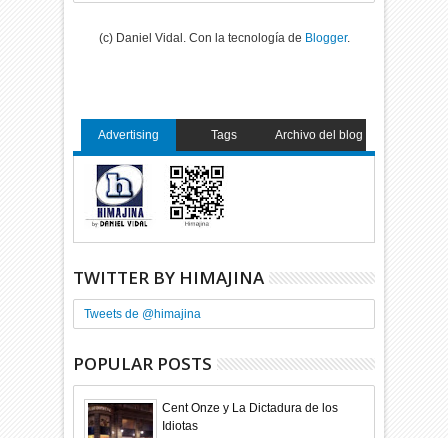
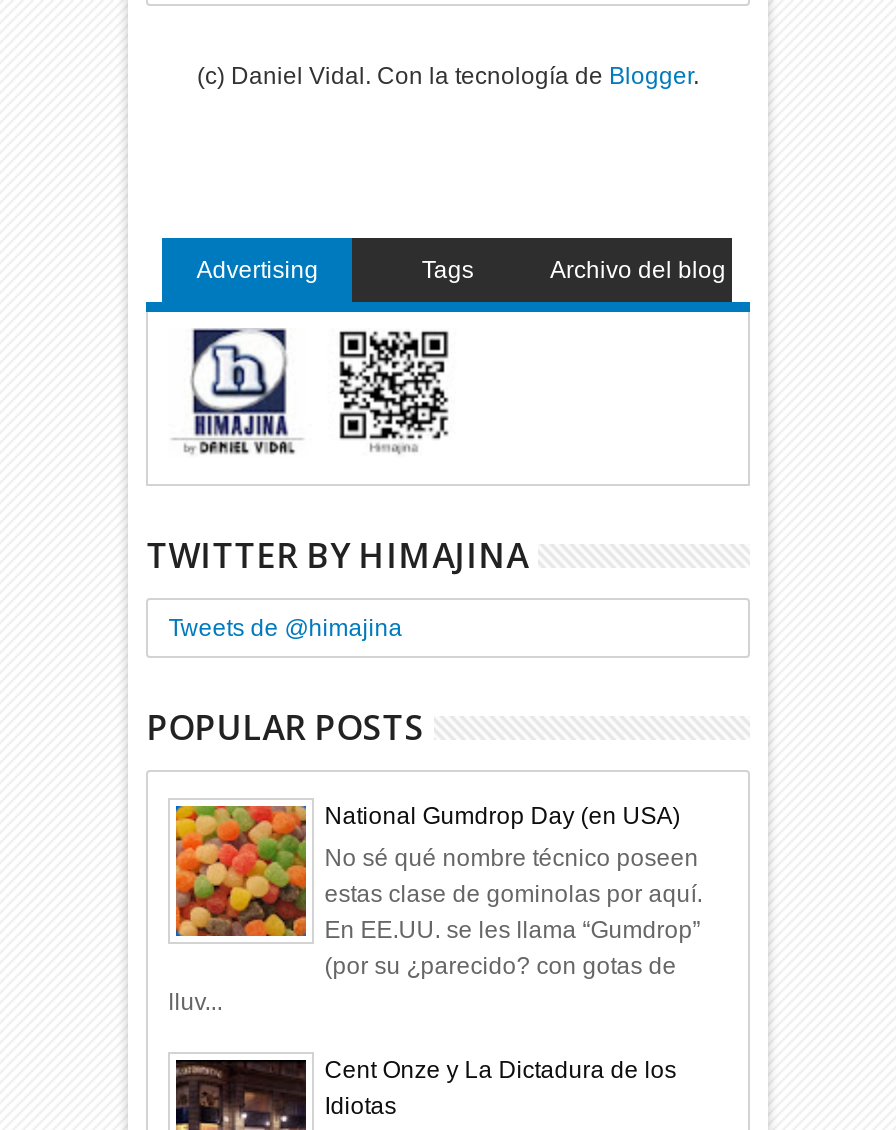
none -> [168,802,702,1015] [image] | National Gumdrop Day (en USA) | No sé qué nombre técnico poseen | estas clase de gominolas por aquí. | En EE.UU. se les llama “Gumdrop” | (por su ¿parecido? con gotas de | lluv...

